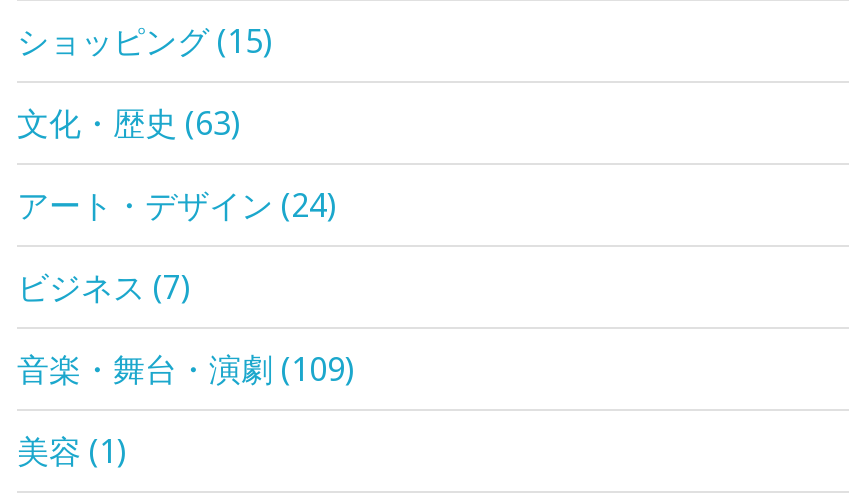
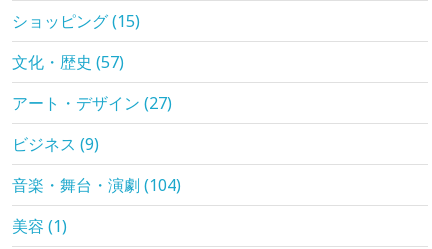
[17,101,241,145] 文化・歴史(63) -> [12,51,124,73] 文化・歴史(57)
[17,183,337,227] アート・デザイン(24) -> [12,92,172,114] アート・デザイン(27)
[17,265,191,309] ビジネス(7) -> [12,133,99,155] ビジネス(9)
[17,347,355,391] 音楽・舞台・演劇(109) -> [12,174,181,196] 音楽・舞台・演劇(104)

